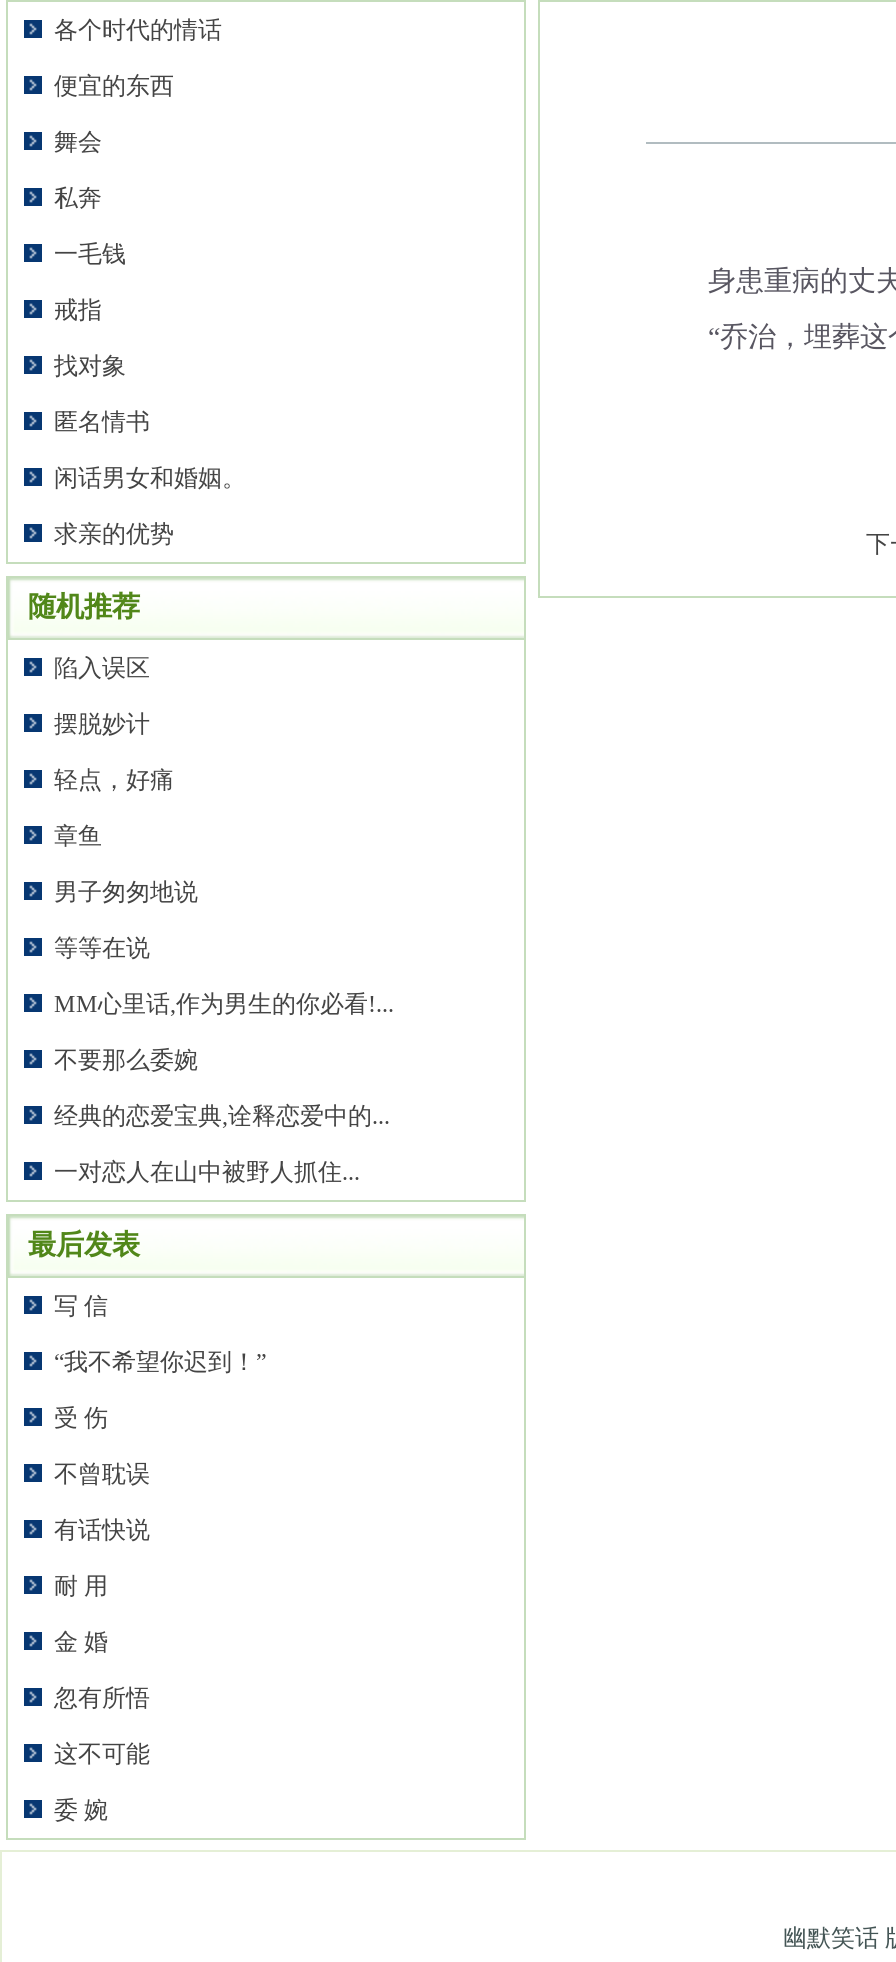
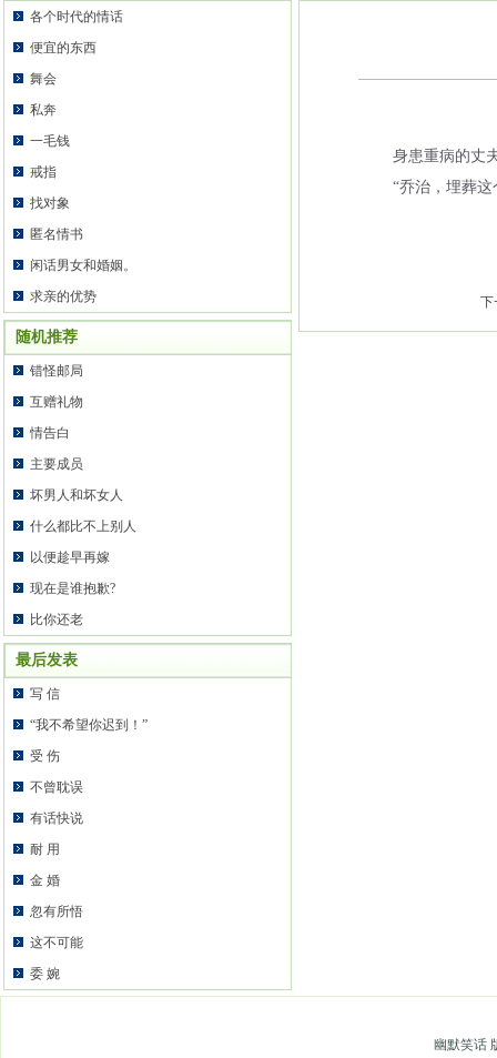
[54,654,394,1186] 陷入误区 | 摆脱妙计 | 轻点，好痛 | 章鱼 | 男子匆匆地说 | 等等在说 | MM心里话,作为男生的你必看!... | 不要那么委婉 | 经典的恋爱宝典,诠释恋爱中的... | 一对恋人在山中被野人抓住... -> [30,363,136,627] 错怪邮局 | 互赠礼物 | 情告白 | 主要成员 | 坏男人和坏女人 | 什么都比不上别人 | 以便趁早再嫁 | 现在是谁抱歉? | 比你还老

